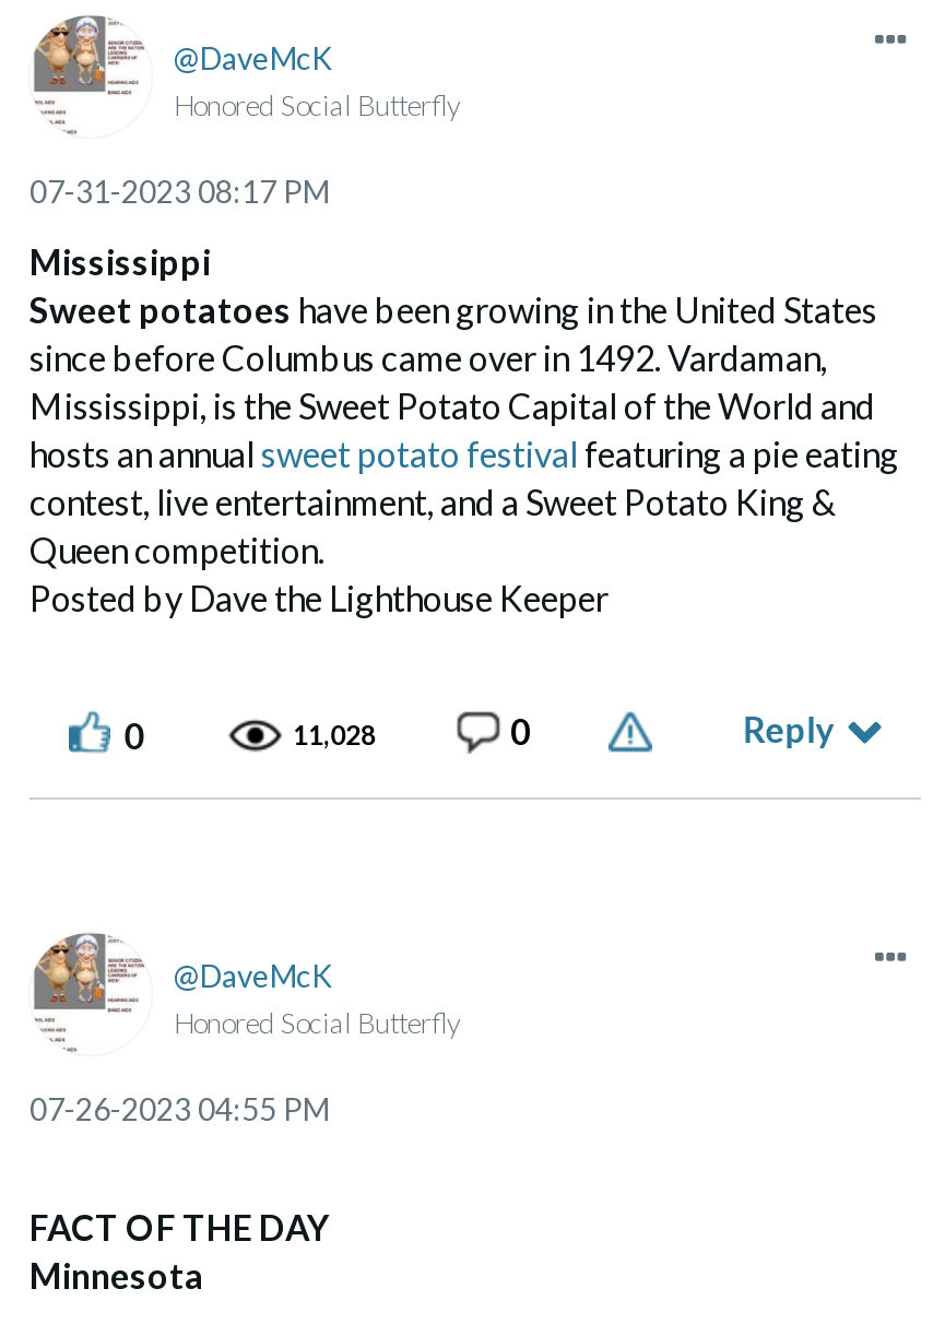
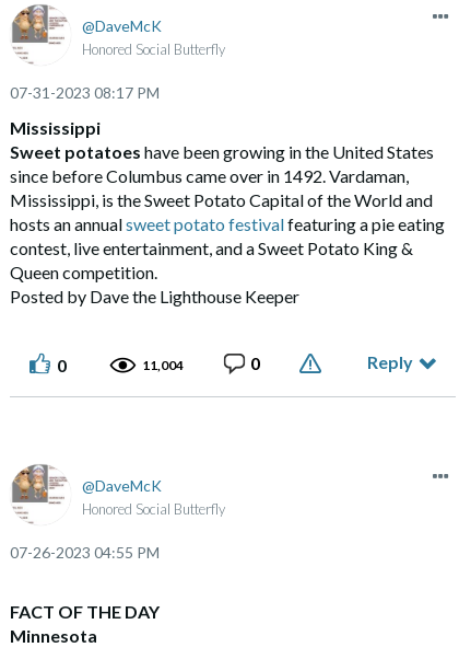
[293,719,376,751] 11,028 -> [142,357,183,373] 11,004

